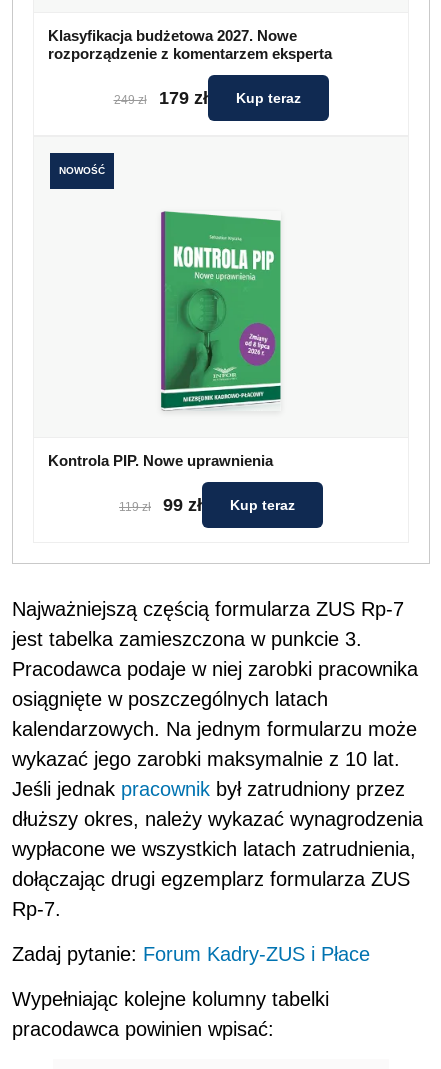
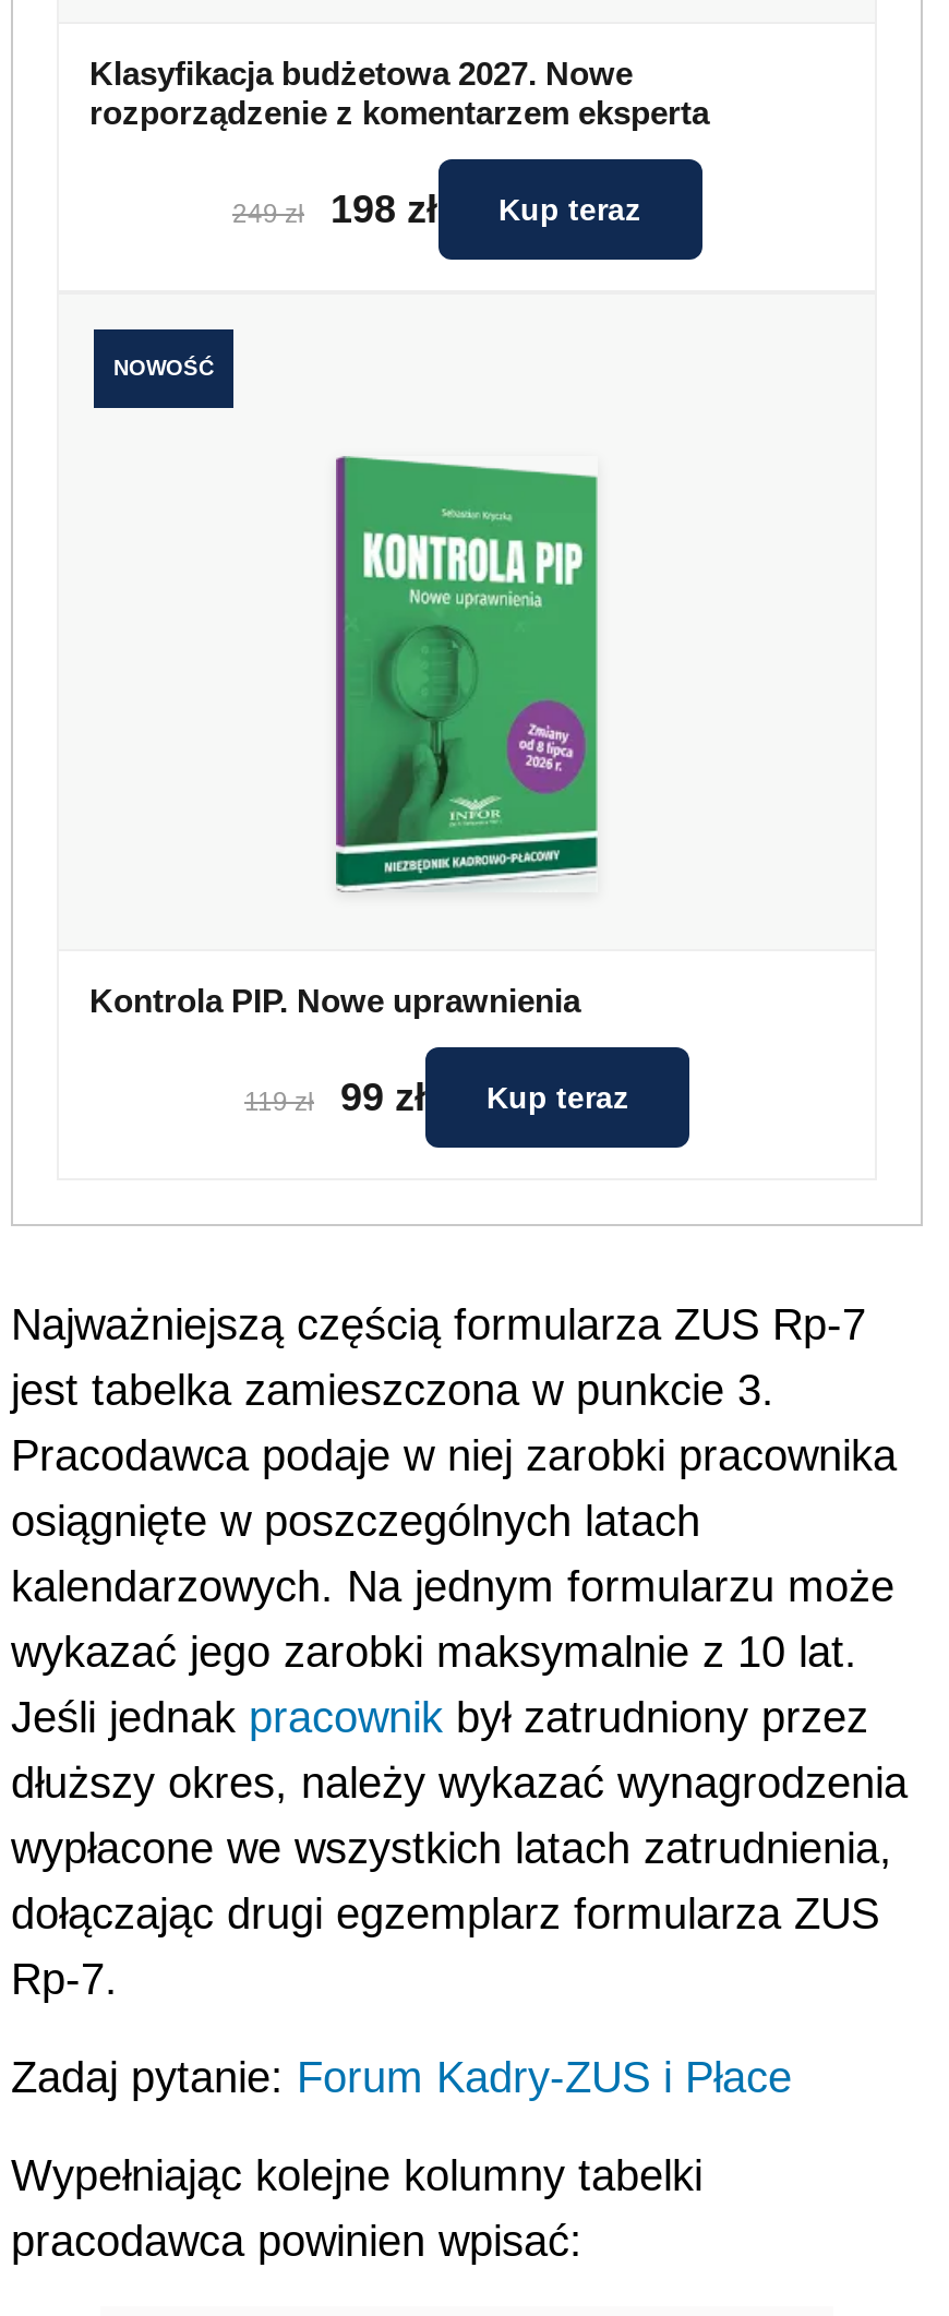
[158,88,207,108] 179 zł -> [331,187,437,231] 198 zł

